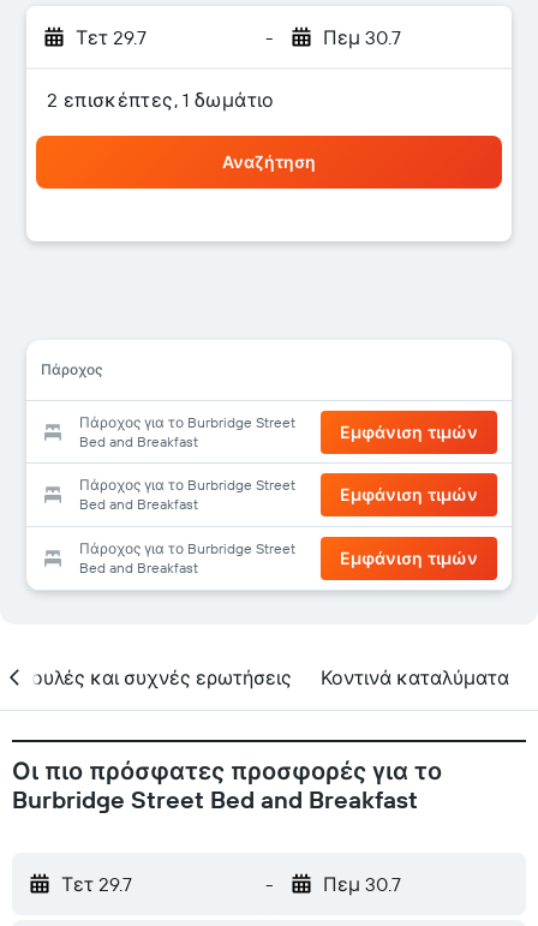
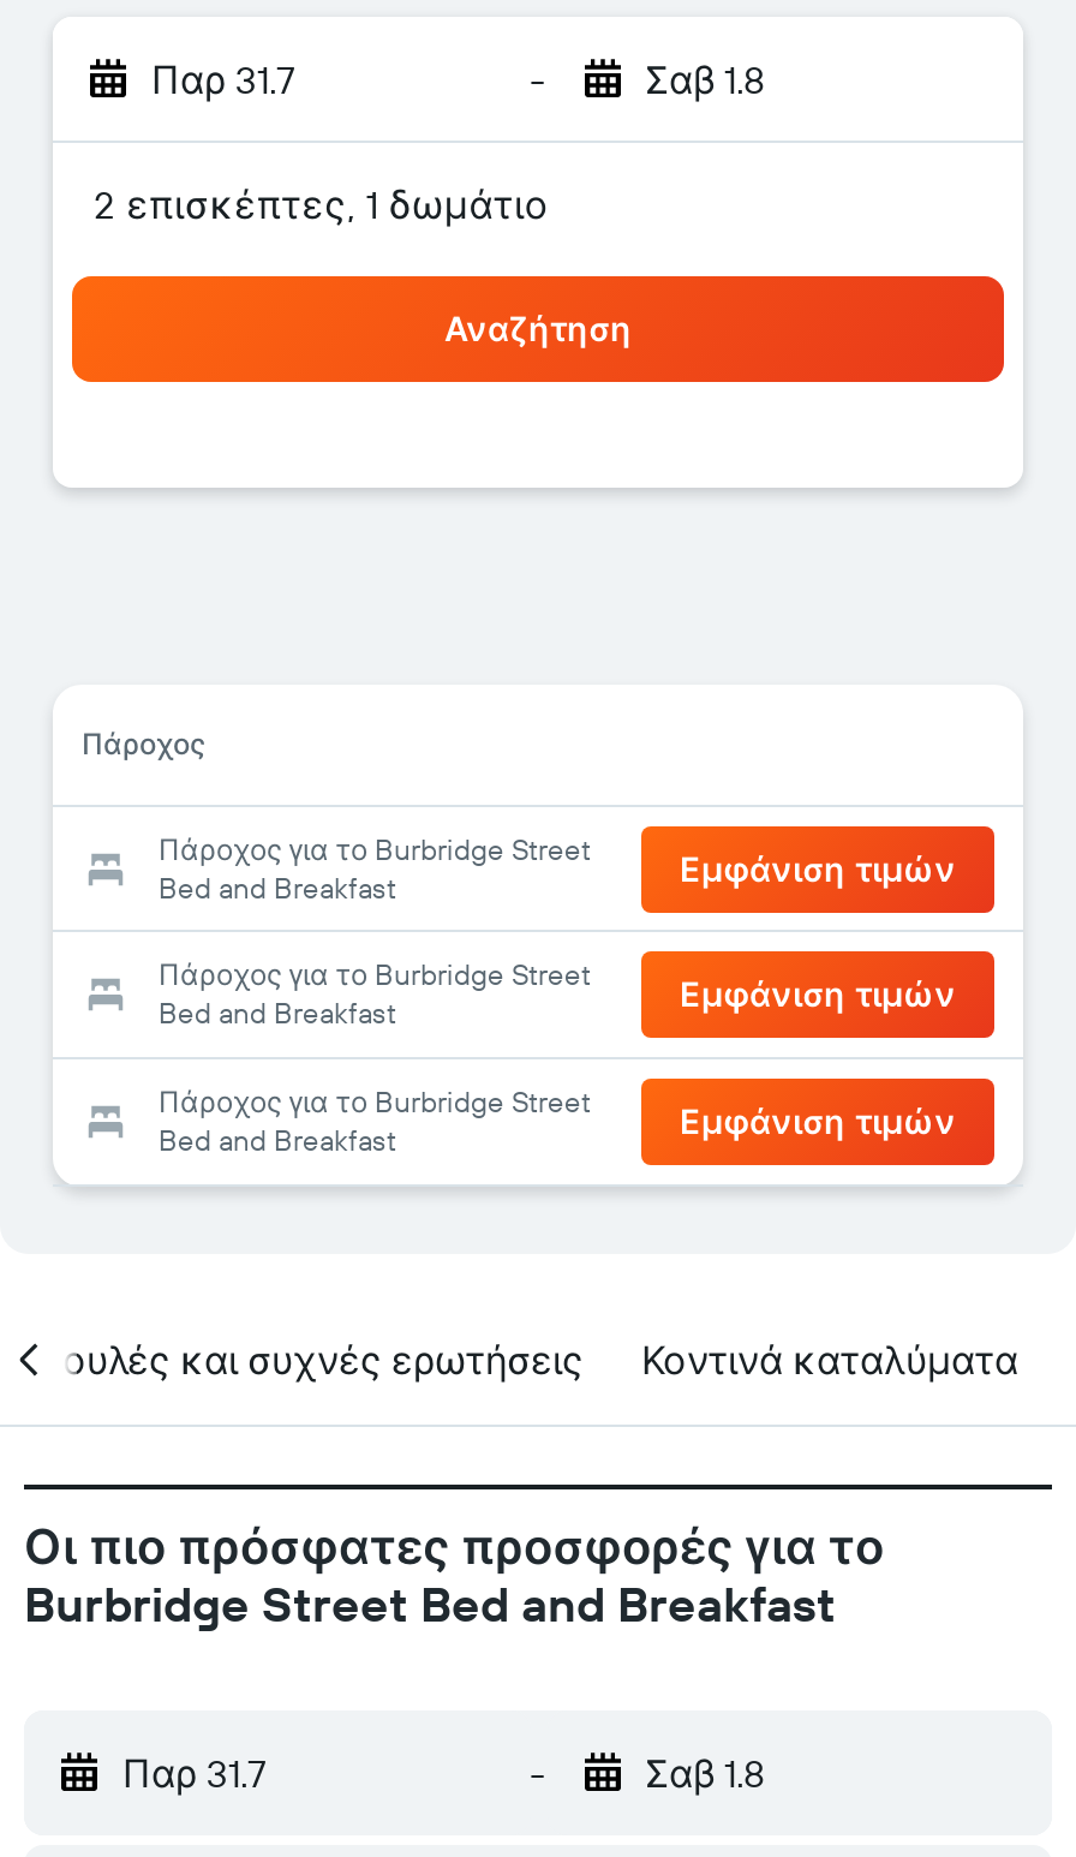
[76,25,147,49] Τετ 29.7 -> [151,55,295,103] Παρ 31.7
[322,25,400,49] Πεμ 30.7 -> [645,55,765,103] Σαβ 1.8
[61,872,132,896] Τετ 29.7 -> [122,1749,267,1797] Παρ 31.7
[322,872,400,896] Πεμ 30.7 -> [645,1749,765,1797] Σαβ 1.8

